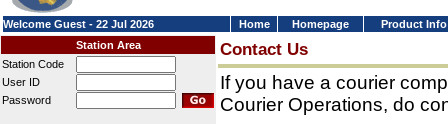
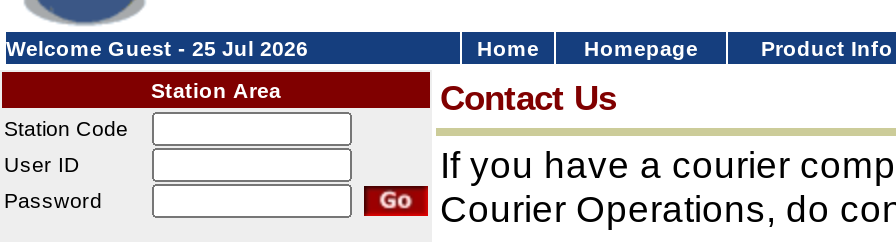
[3,18,154,30] Welcome Guest - 22 Jul 2026 -> [6,36,308,60] Welcome Guest - 25 Jul 2026

